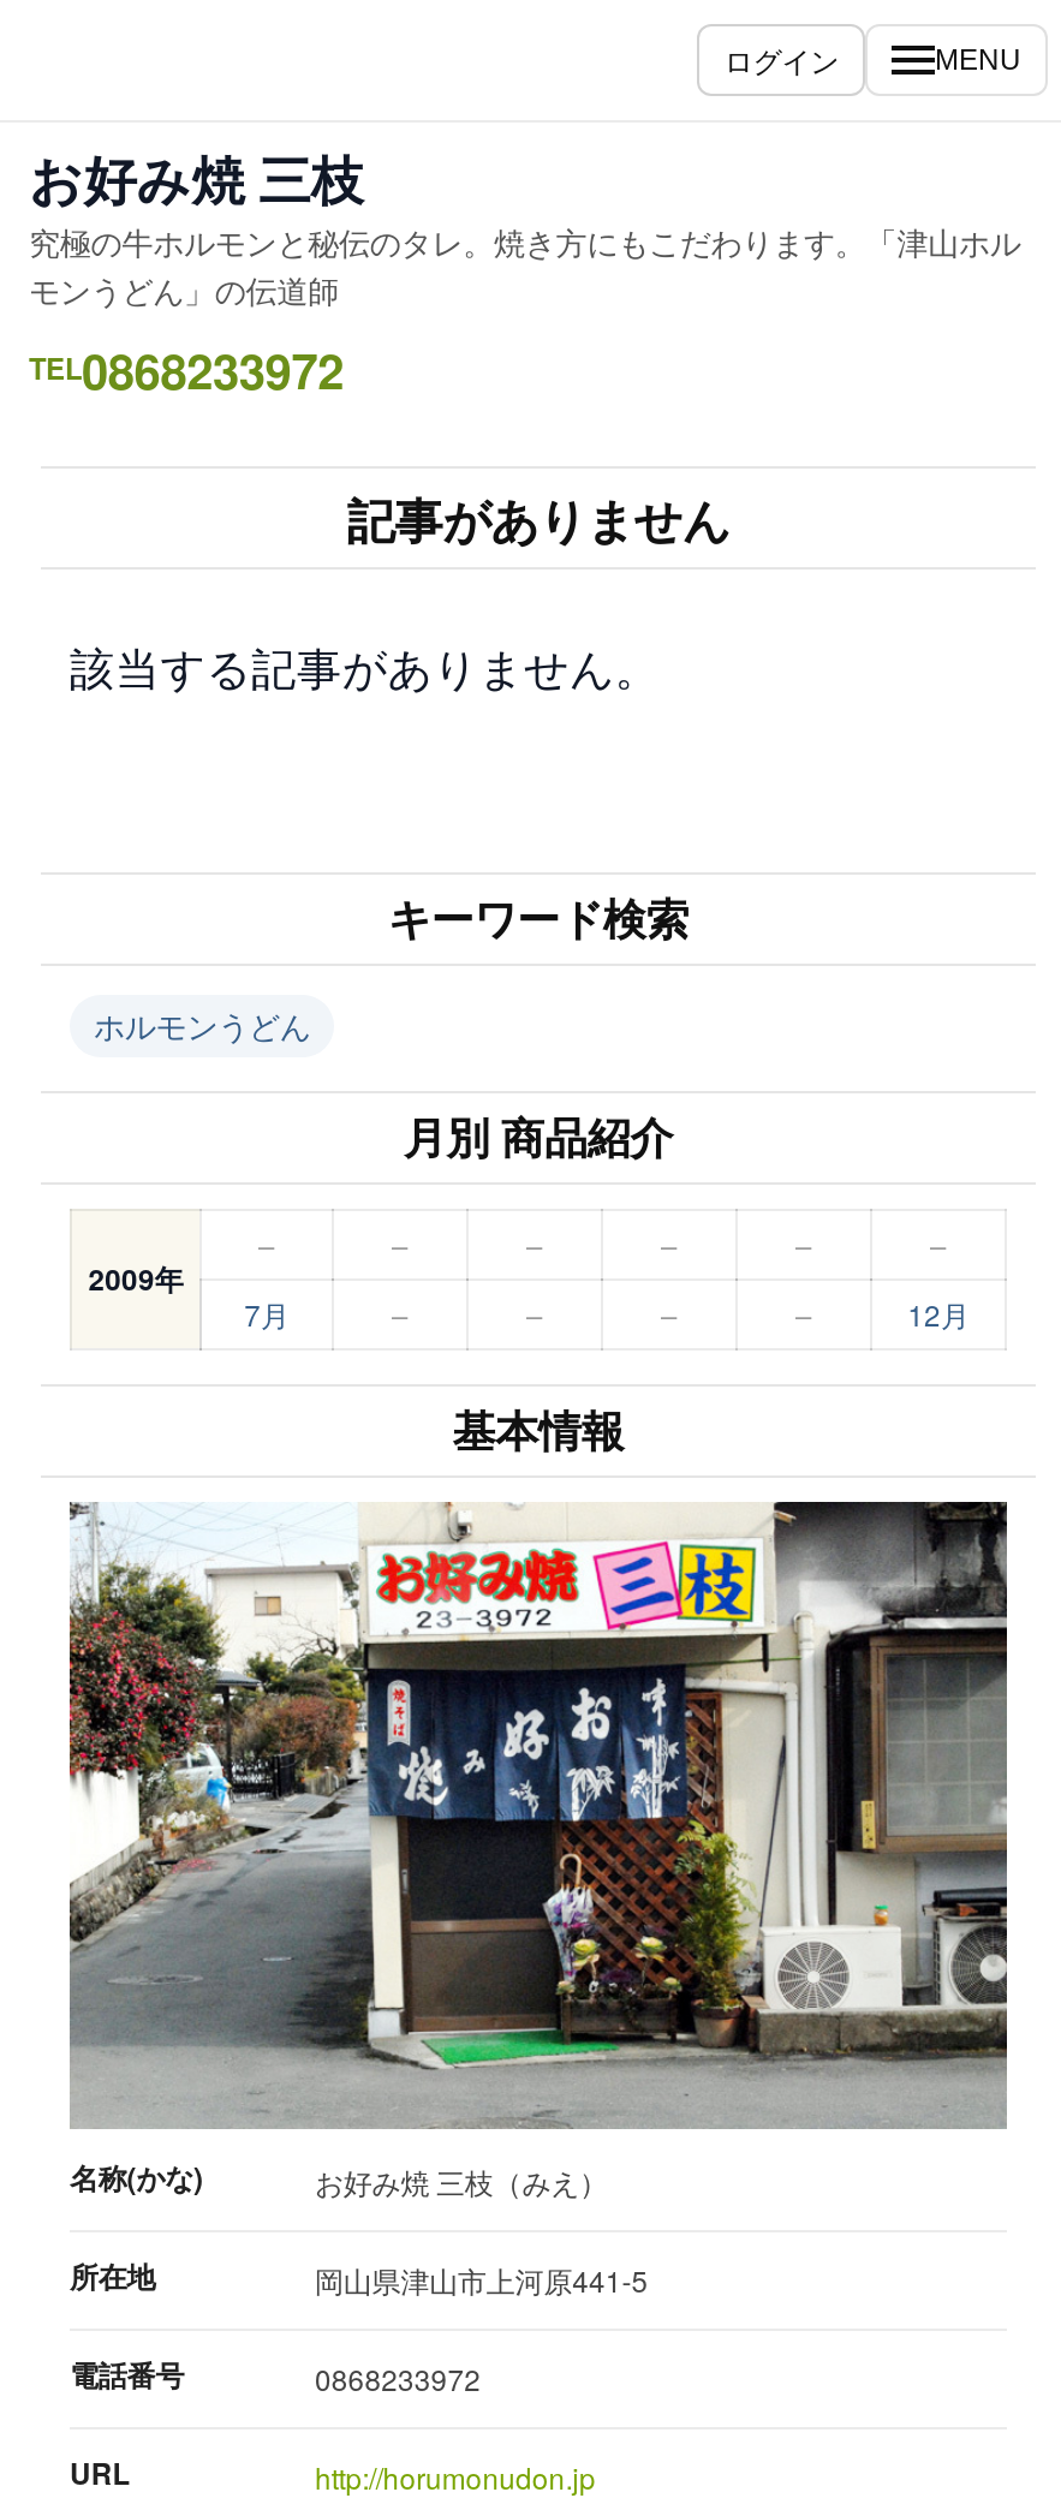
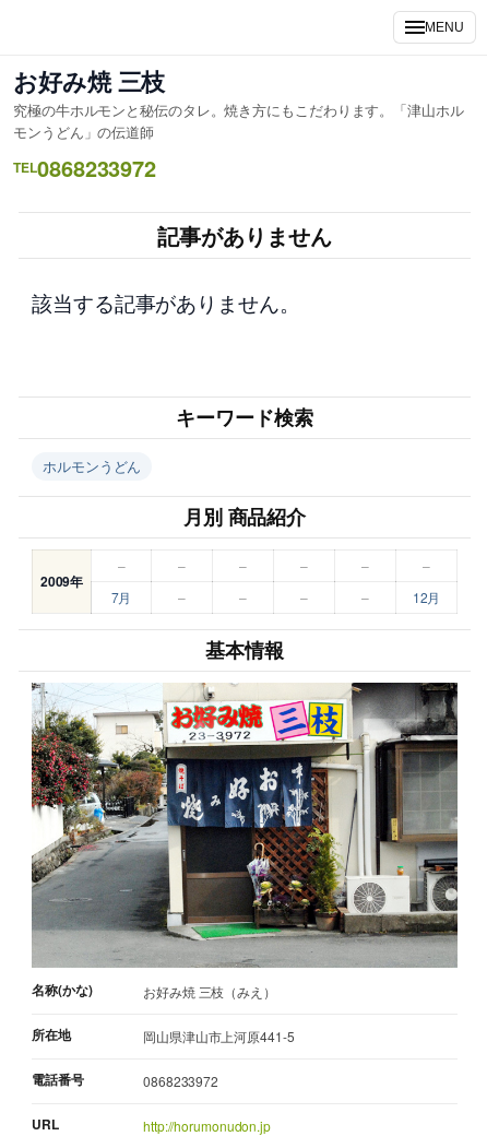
[724,38,839,79] ログイン -> none

